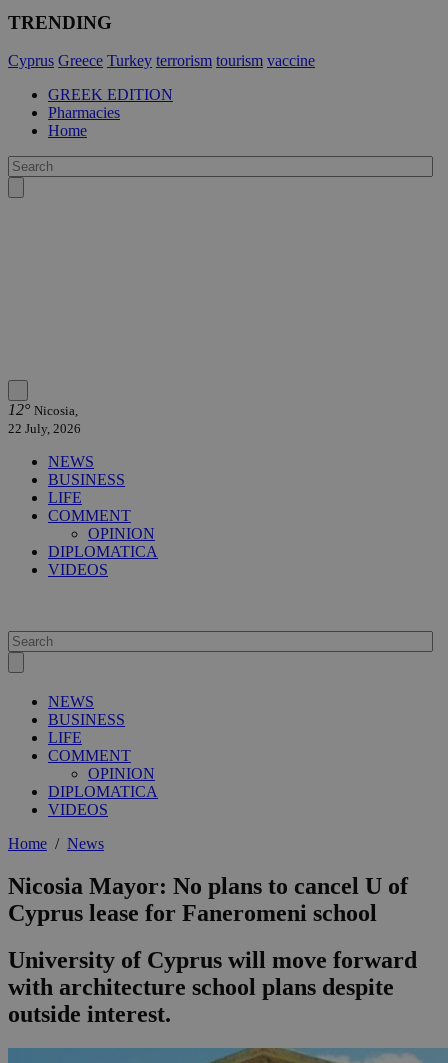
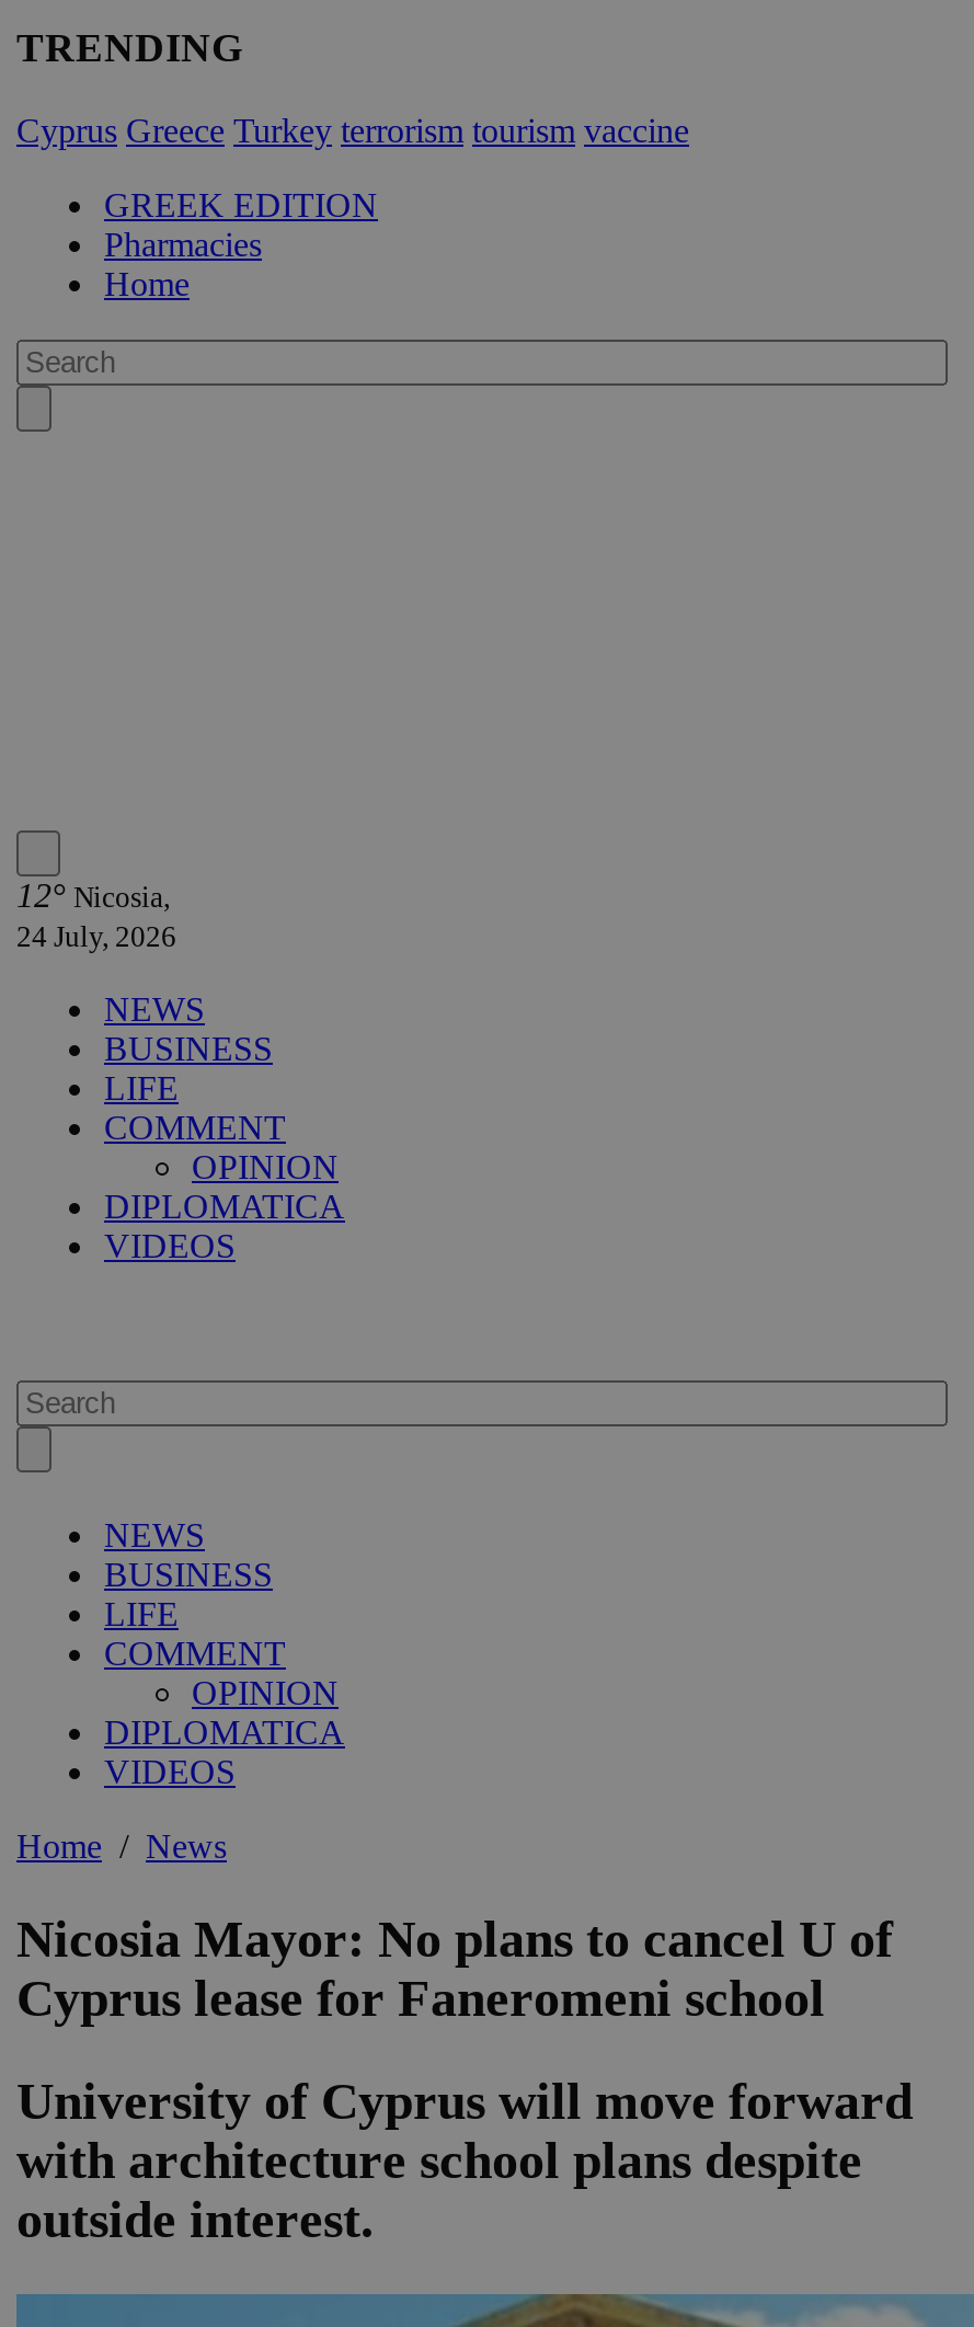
[8,421,81,436] 22 July, 2026 -> [16,921,176,954] 24 July, 2026

